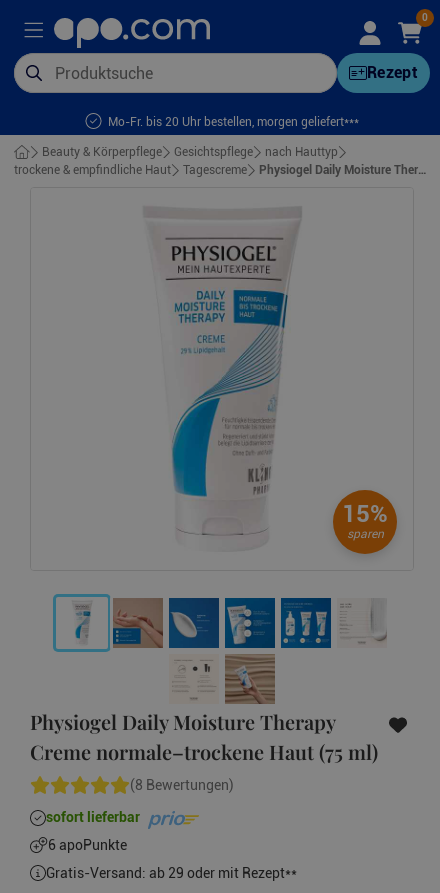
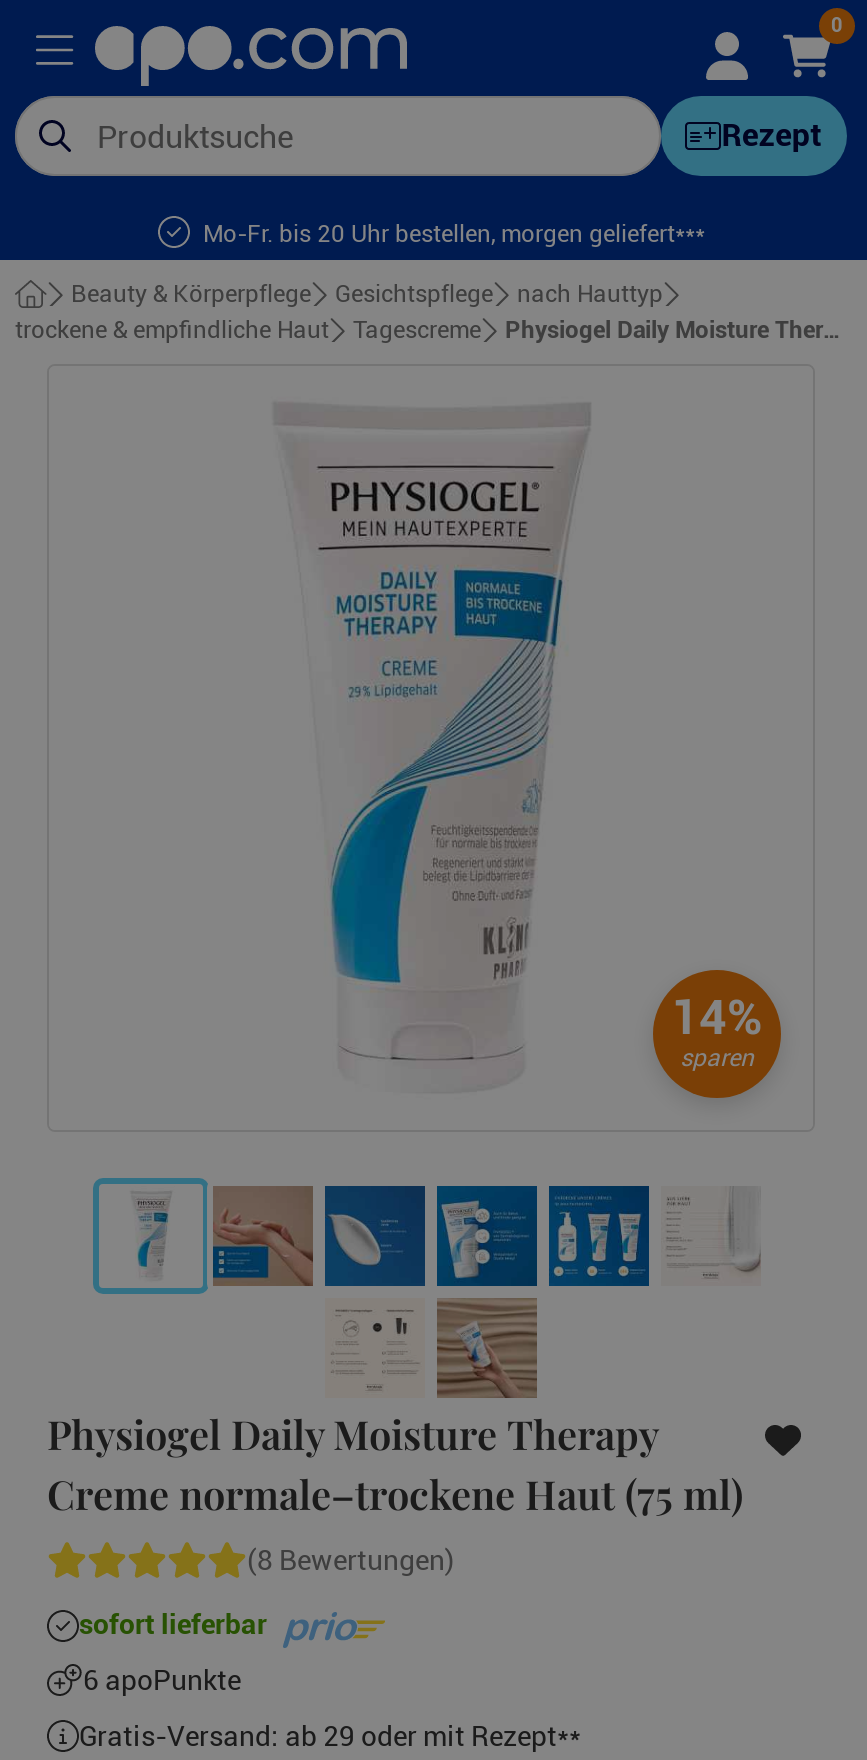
[342,500,388,528] 15% -> [671,990,763,1046] 14%

